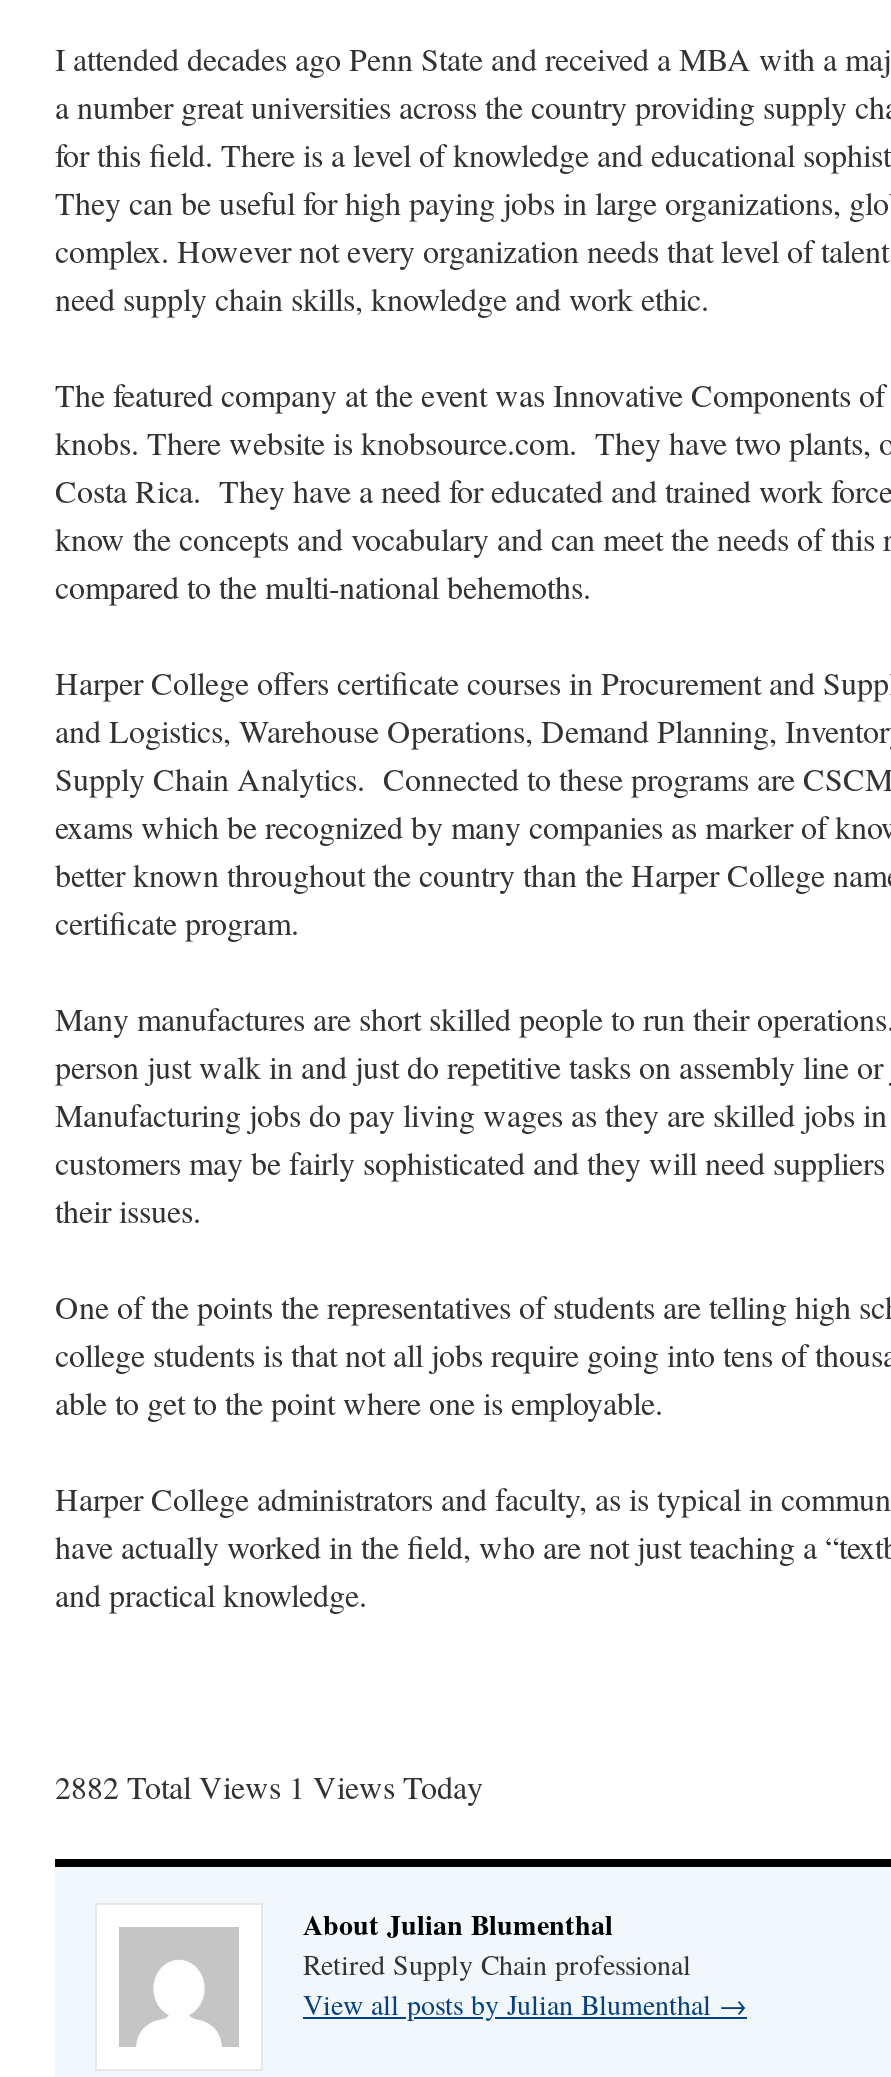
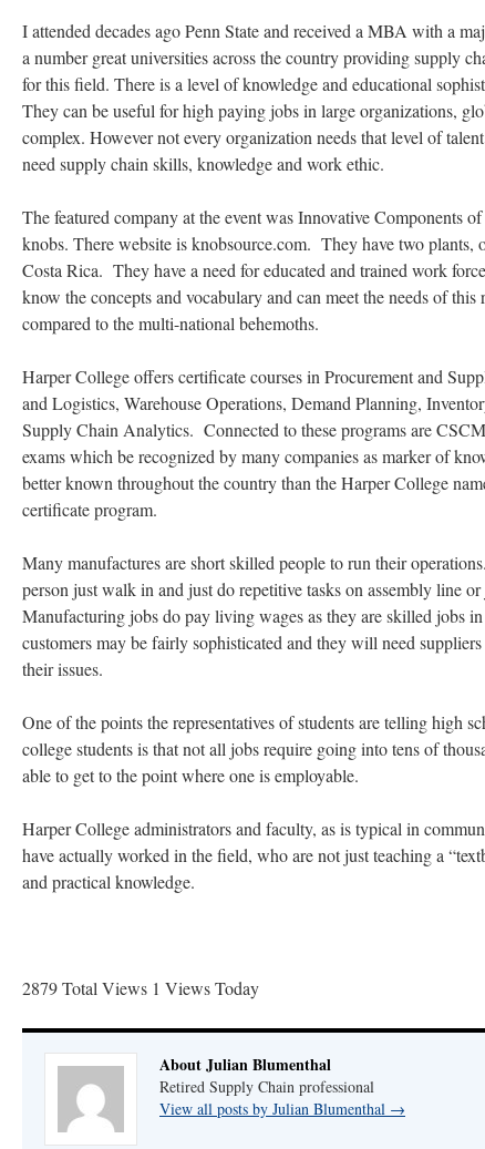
[55,1765,483,1807] 2882 Total Views 1 Views Today -> [22,976,259,999] 2879 Total Views 1 Views Today

